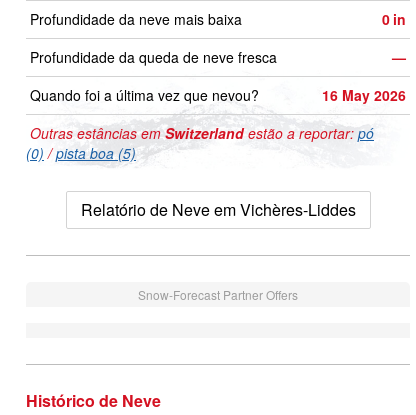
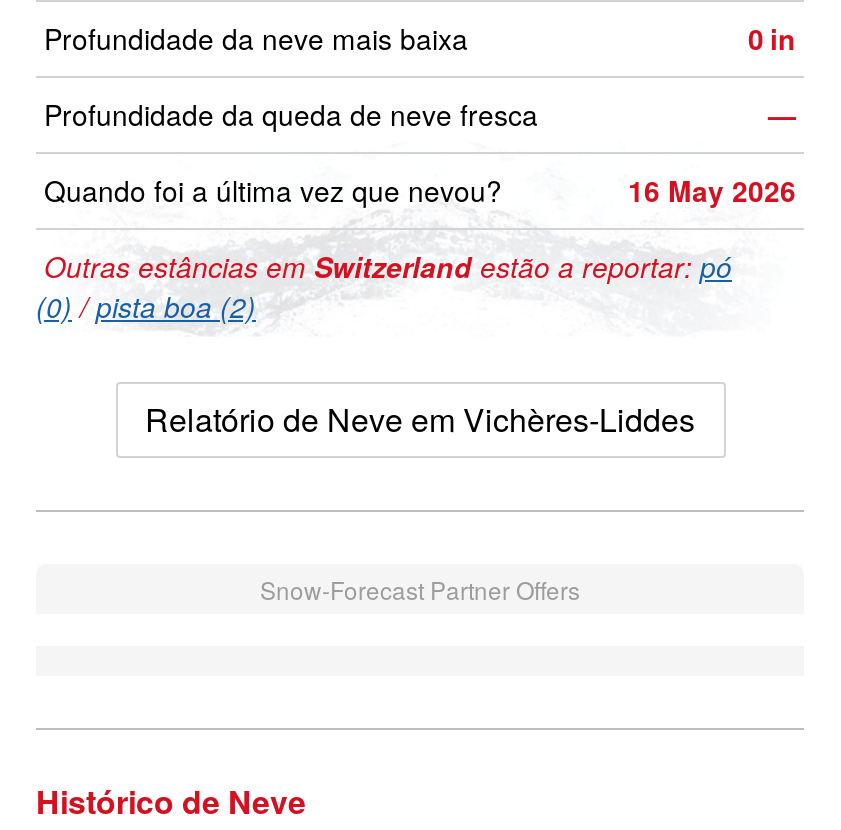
[26,143,136,163] (0) /pista boa (5) -> [36,286,256,326] (0) /pista boa (2)

